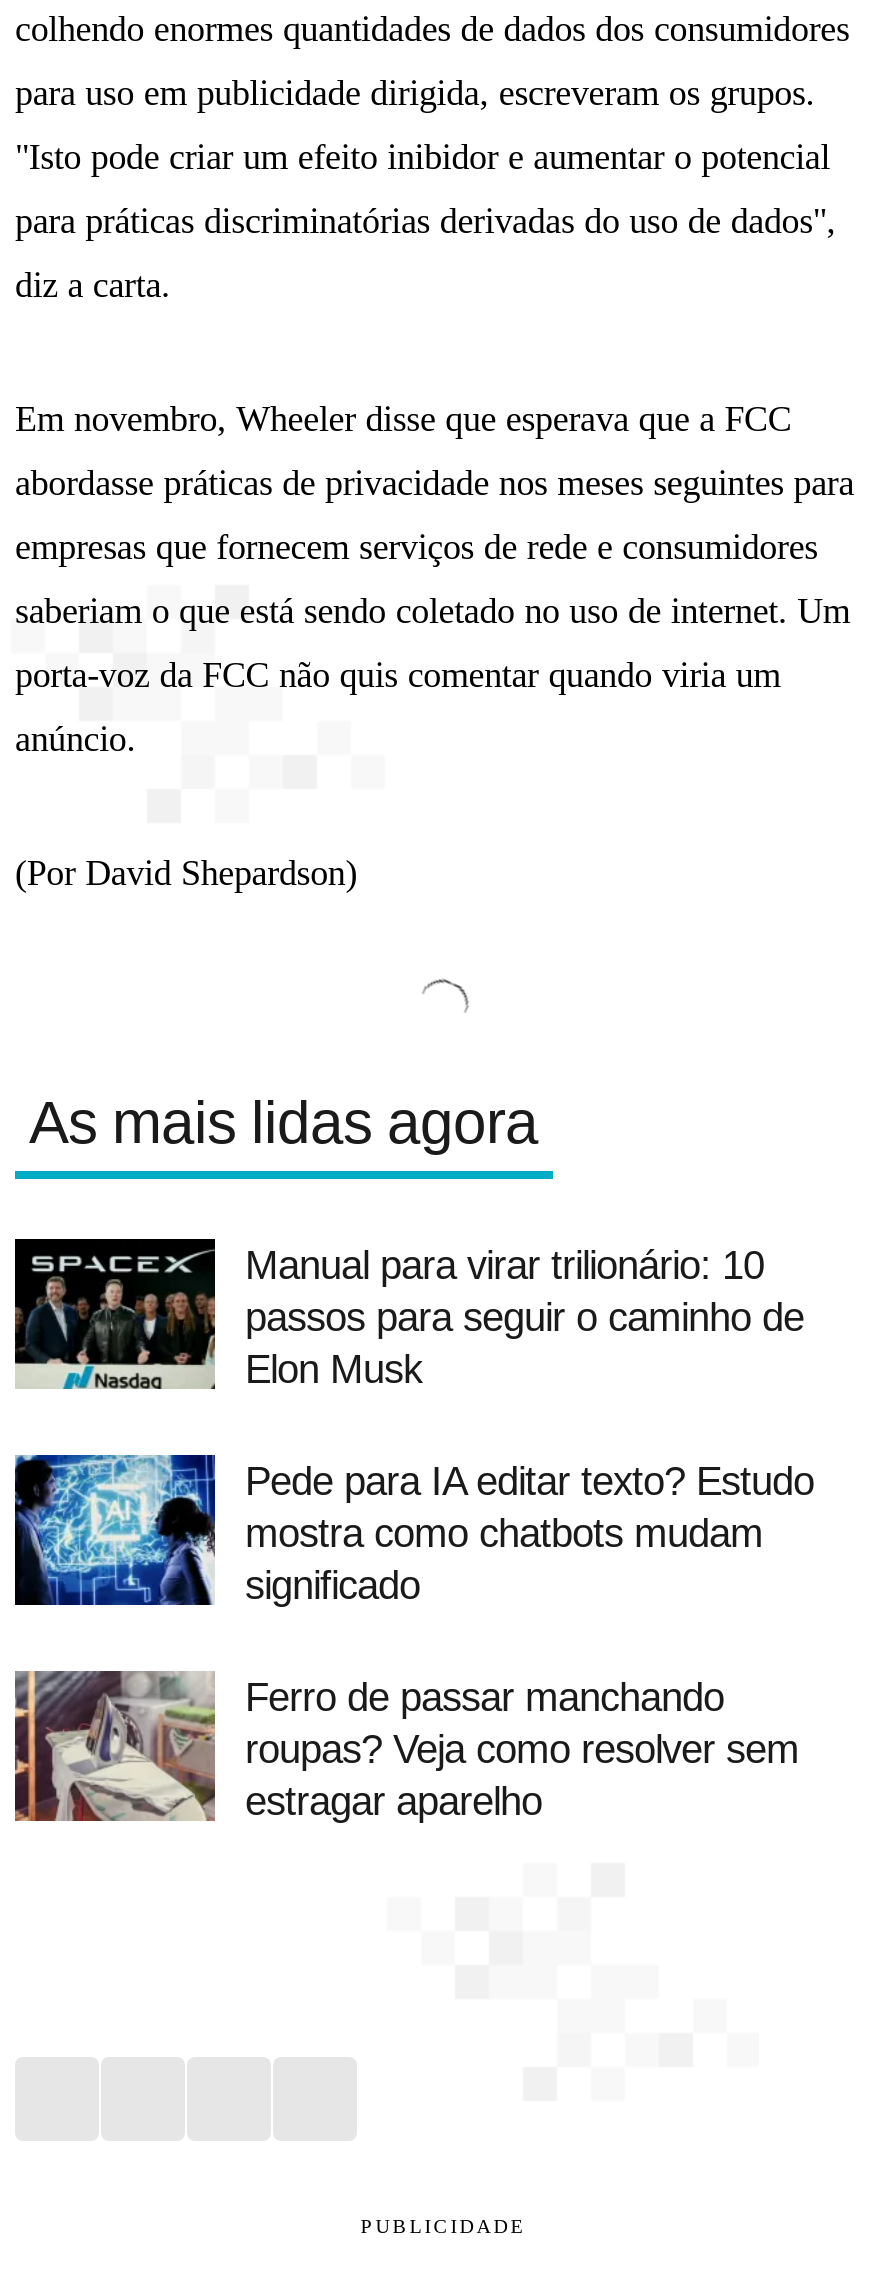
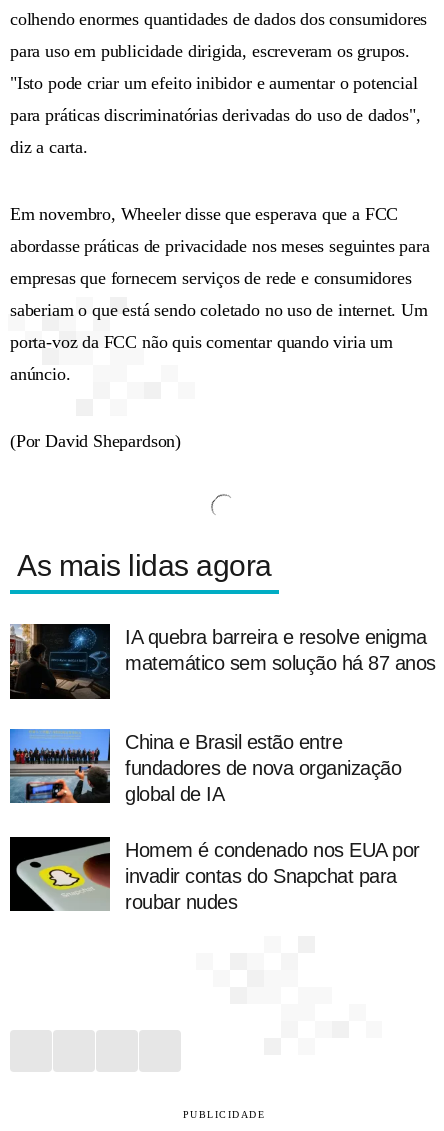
[13,1237,804,1391] [image] | Manual para virar trilionário: 10 | passos para seguir o caminho de | Elon Musk -> [9,623,435,700] [image] | IA quebra barreira e resolve enigma | matemático sem solução há 87 anos
[13,1453,814,1609] [image] | Pede para IA editar texto? Estudo | mostra como chatbots mudam | significado -> [9,728,401,805] [image] | China e Brasil estão entre | fundadores de nova organização | global de IA
[13,1671,799,1823] [image] | Ferro de passar manchando | roupas? Veja como resolver sem | estragar aparelho -> [10,836,419,913] [image] | Homem é condenado nos EUA por | invadir contas do Snapchat para | roubar nudes

